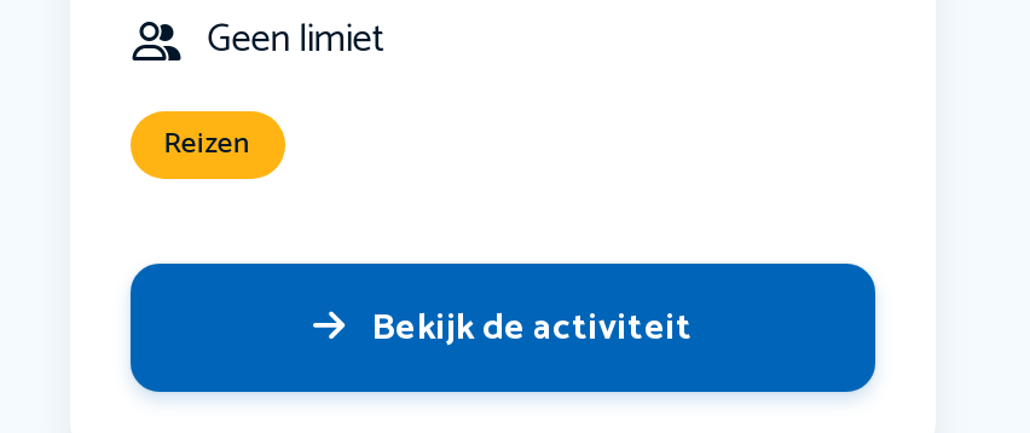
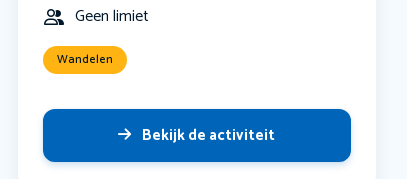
[164,122,251,168] Reizen -> [57,50,113,69] Wandelen

